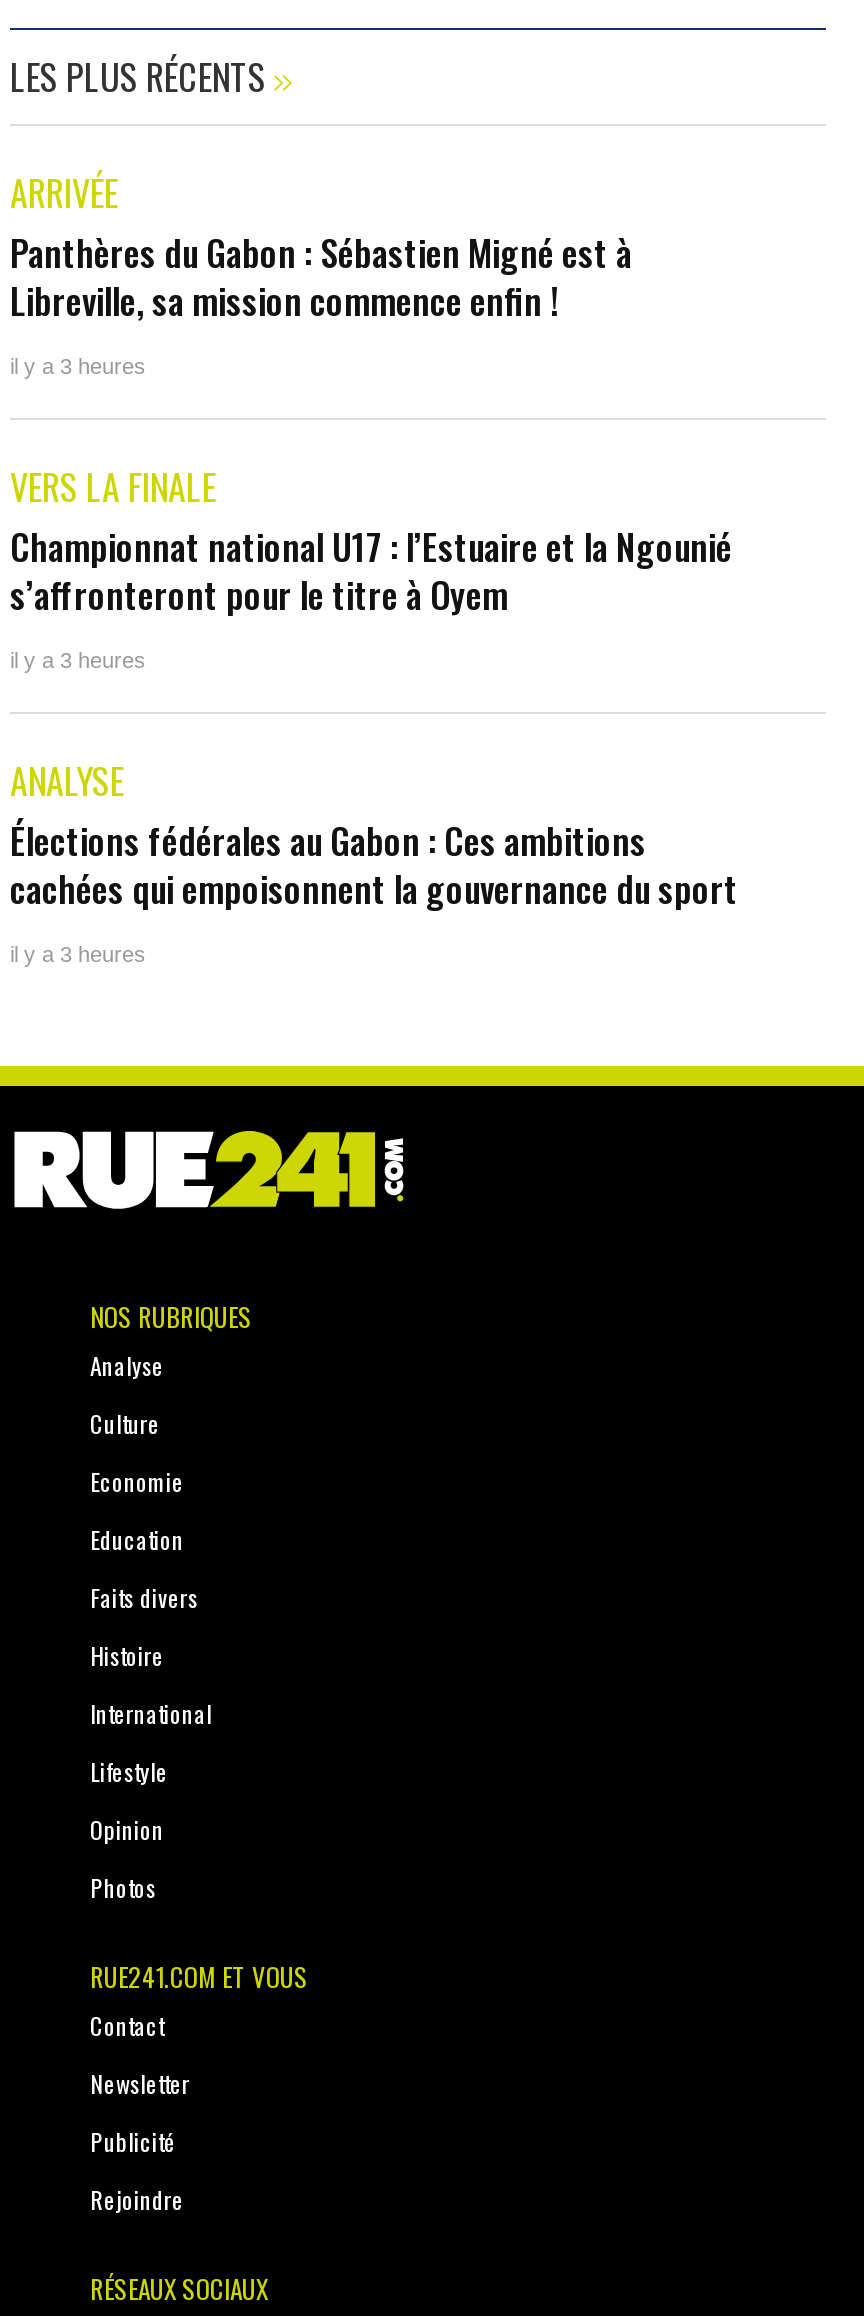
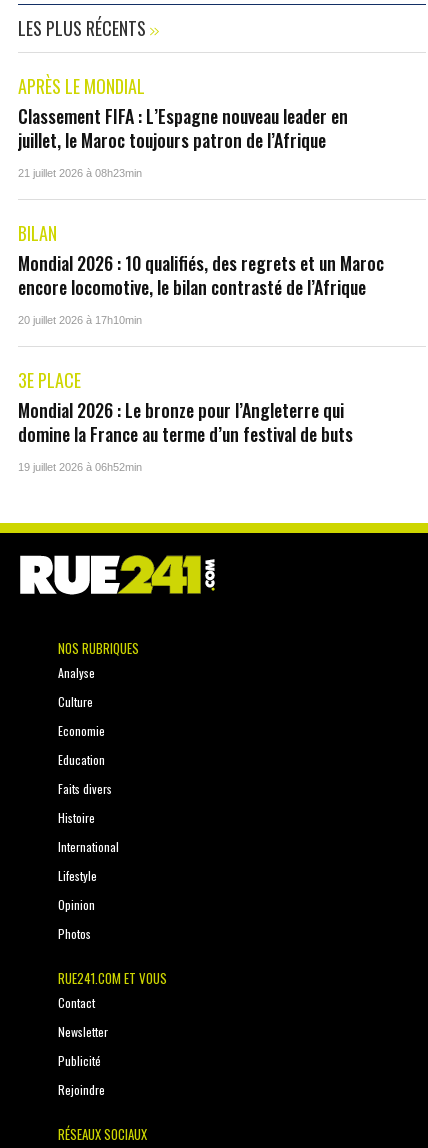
[10,165,632,325] ARRIVÉE | Panthères du Gabon : Sébastien Migné est à | Libreville, sa mission commence enfin ! -> [18,73,348,153] APRÈS LE MONDIAL | Classement FIFA : L’Espagne nouveau leader en | juillet, le Maroc toujours patron de l’Afrique
[10,353,146,377] il y a 3 heures -> [18,167,142,179] 21 juillet 2026 à 08h23min
[10,459,732,619] VERS LA FINALE | Championnat national U17 : l’Estuaire et la Ngounié | s’affronteront pour le titre à Oyem -> [18,220,384,300] BILAN | Mondial 2026 : 10 qualifiés, des regrets et un Maroc | encore locomotive, le bilan contrasté de l’Afrique
[10,647,146,671] il y a 3 heures -> [18,314,142,326] 20 juillet 2026 à 17h10min
[10,753,738,913] ANALYSE | Élections fédérales au Gabon : Ces ambitions | cachées qui empoisonnent la gouvernance du sport -> [18,367,353,447] 3E PLACE | Mondial 2026 : Le bronze pour l’Angleterre qui | domine la France au terme d’un festival de buts
[10,941,146,965] il y a 3 heures -> [18,461,142,473] 19 juillet 2026 à 06h52min

